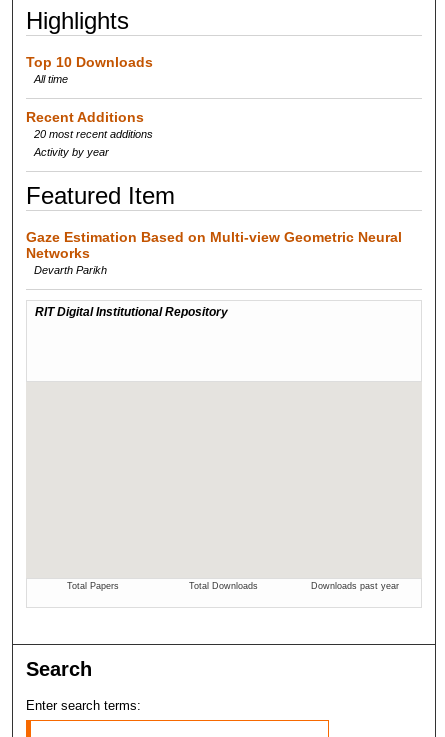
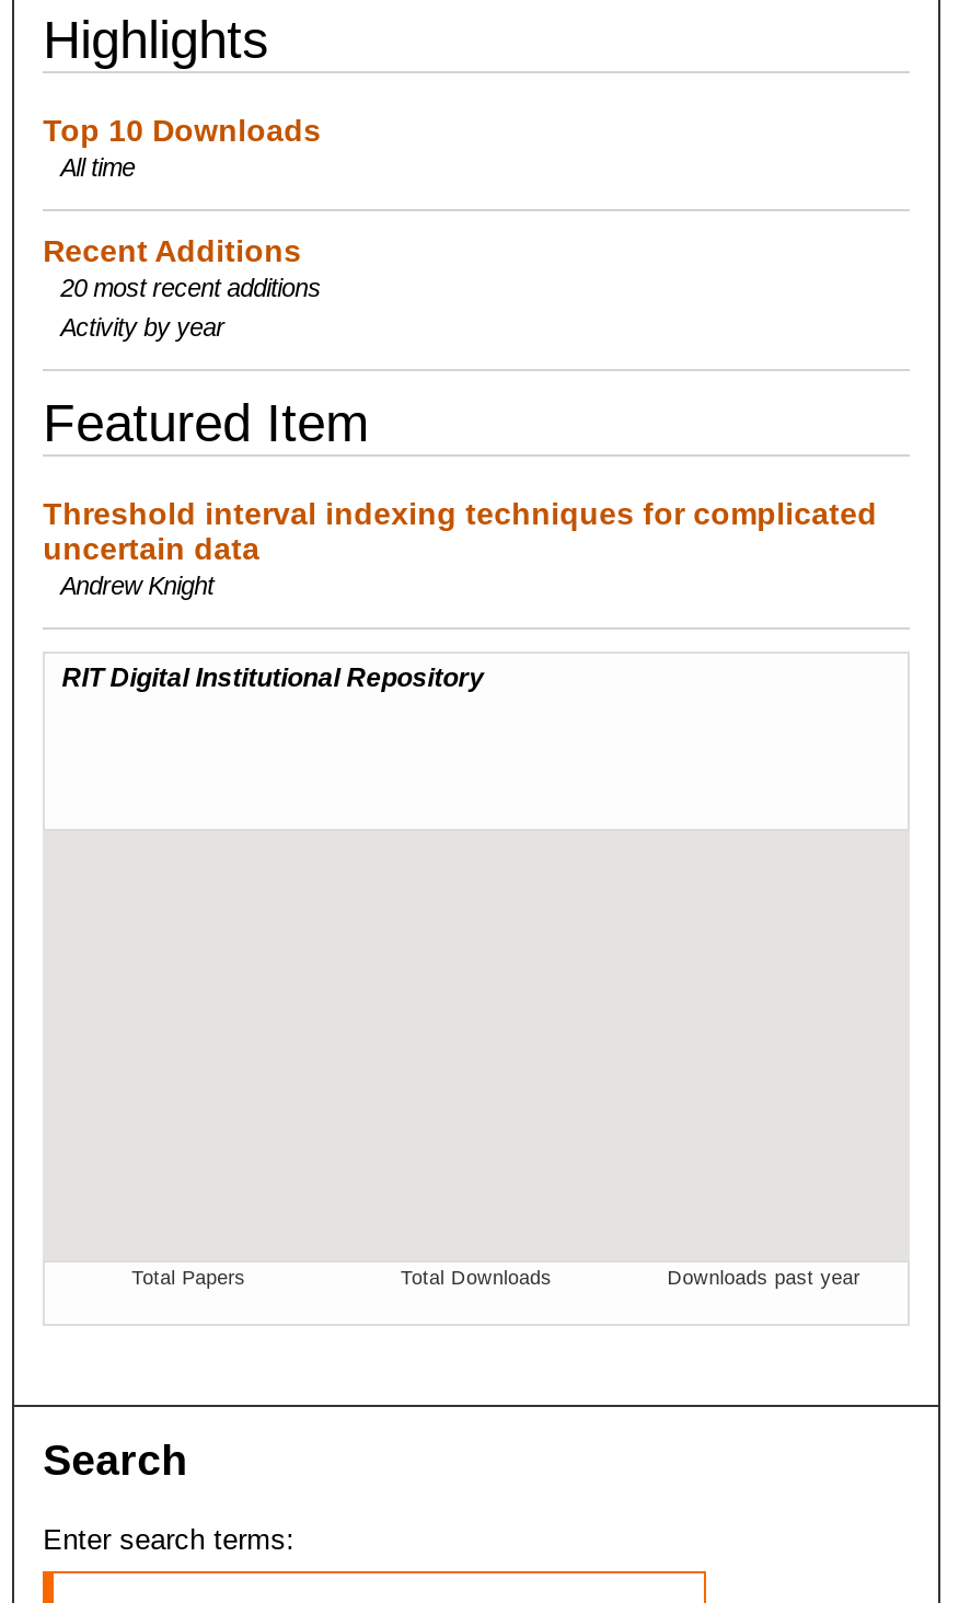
[26,229,402,276] Gaze Estimation Based on Multi-view Geometric Neural | Networks | Devarth Parikh -> [43,496,877,598] Threshold interval indexing techniques for complicated | uncertain data | Andrew Knight

